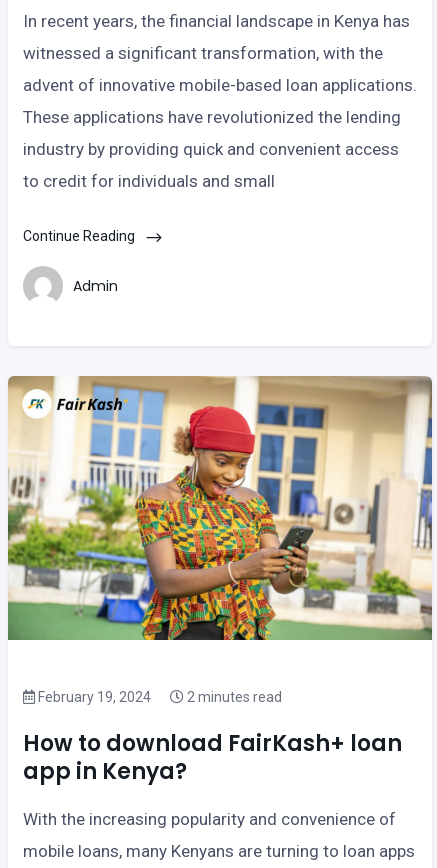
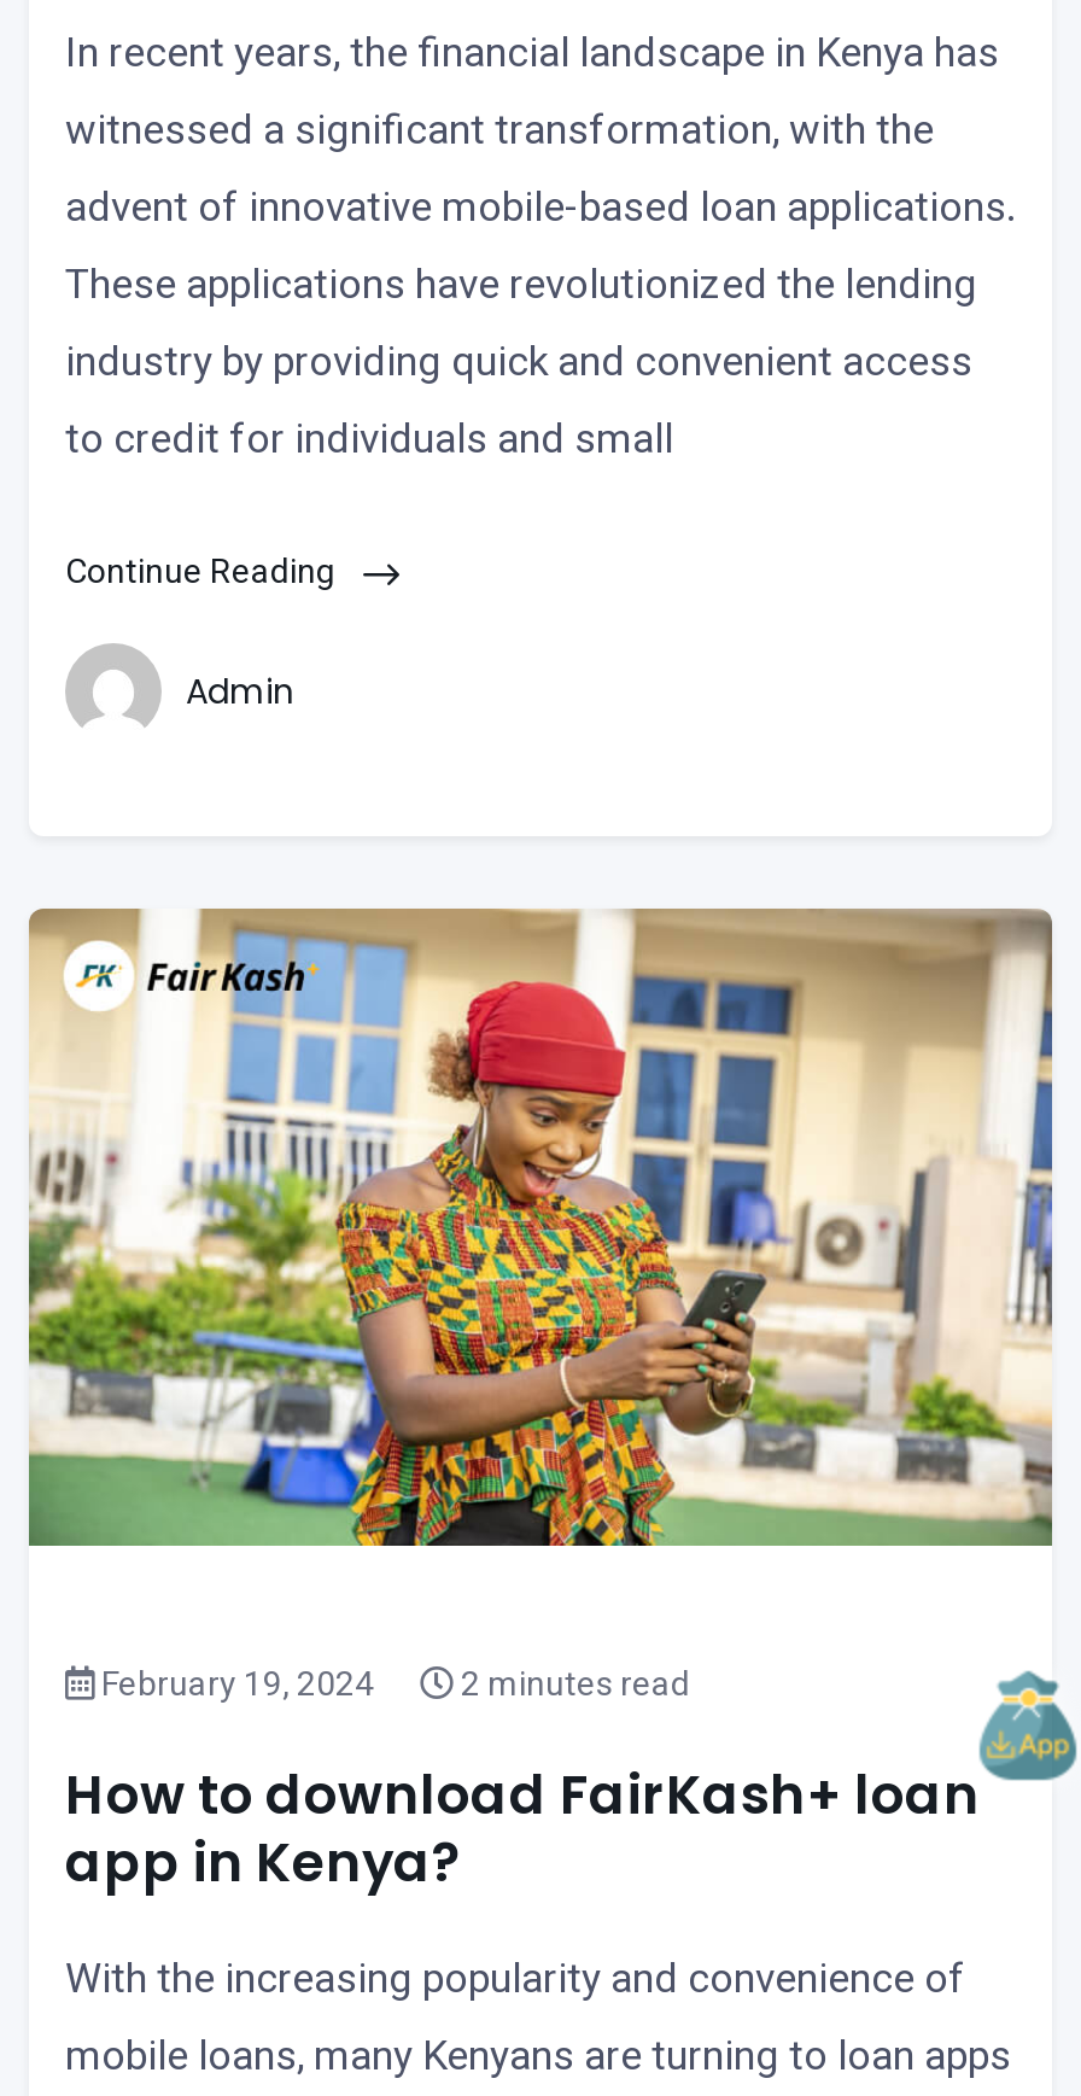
none -> [977,1669,1074,1782] [image]

